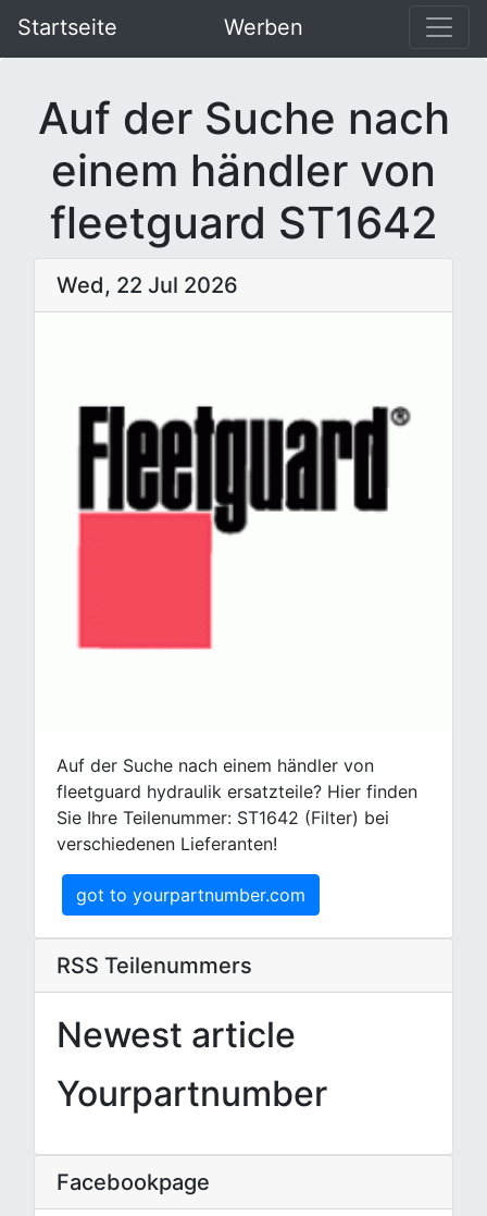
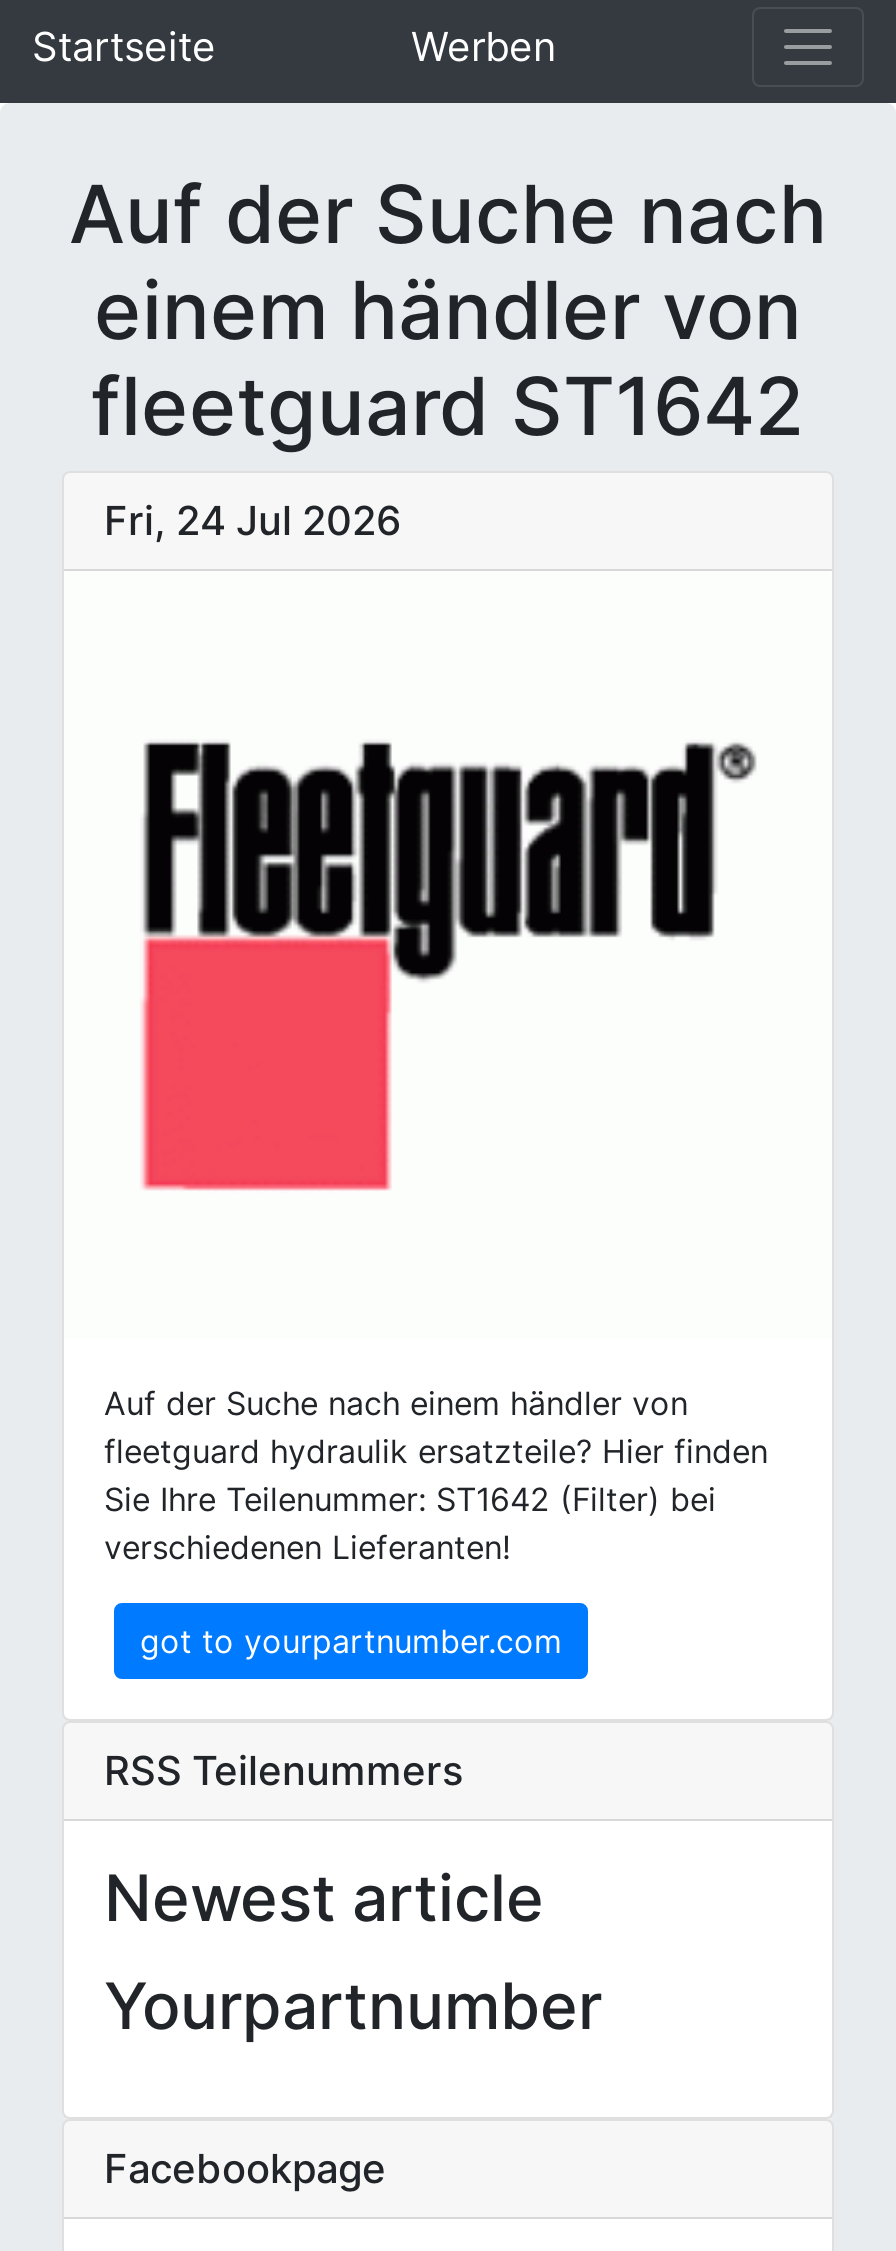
[57,272,238,298] Wed, 22 Jul 2026 -> [104,497,402,545] Fri, 24 Jul 2026

